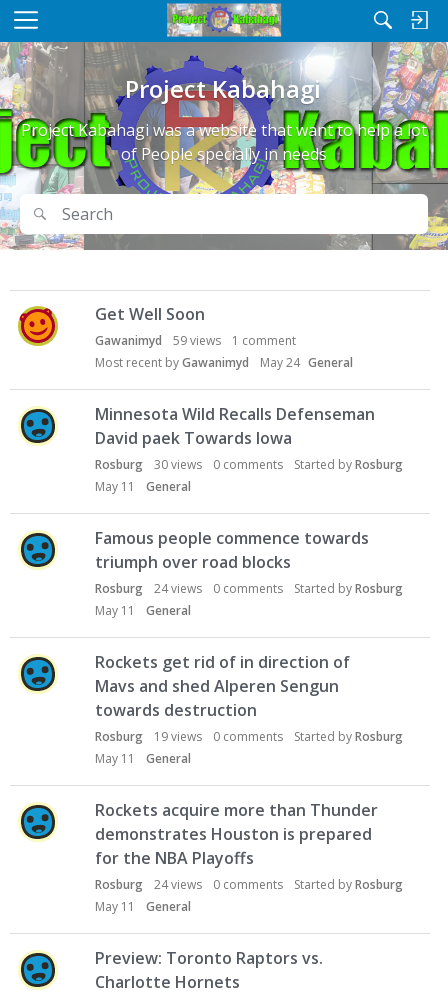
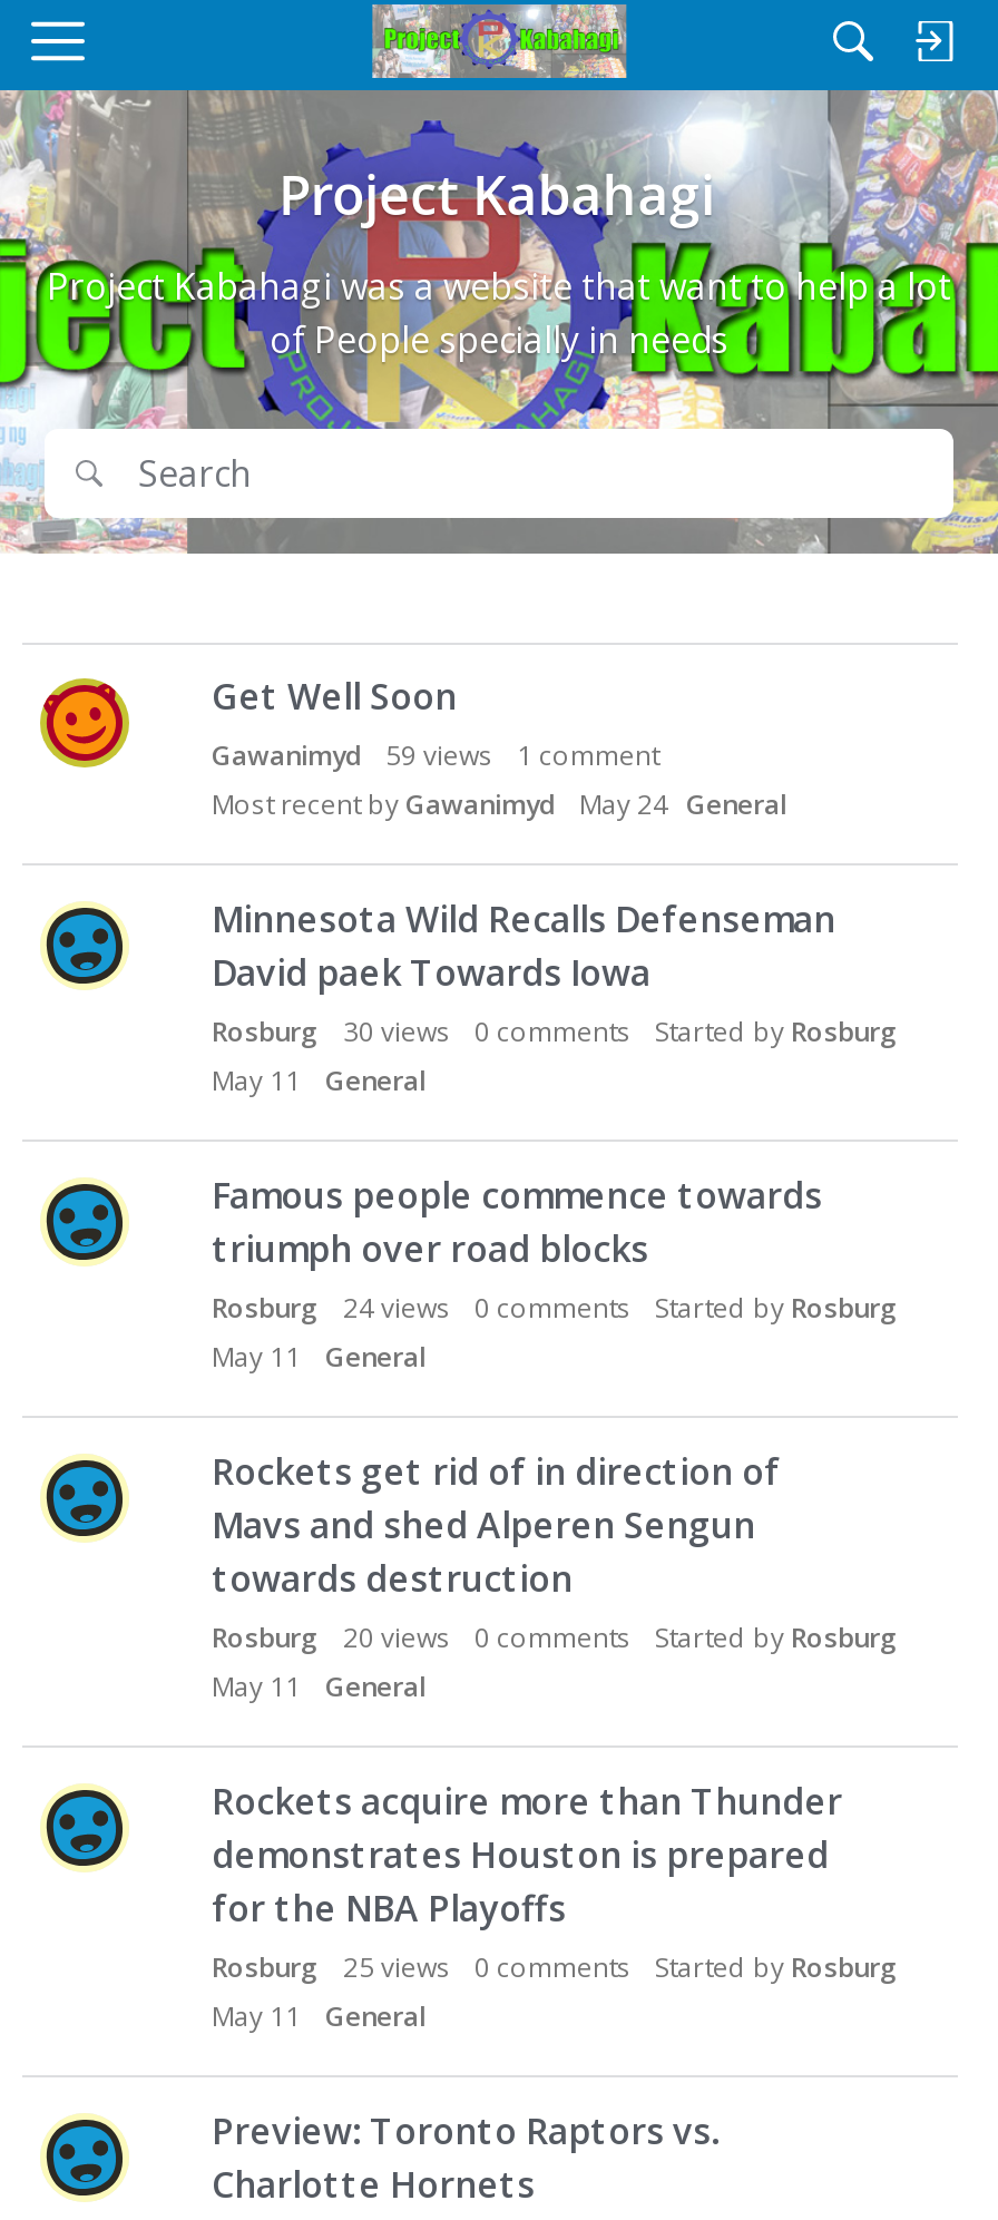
[95,728,403,745] Rosburg 19 views 0 comments Started by Rosburg -> [212,1618,898,1656] Rosburg 20 views 0 comments Started by Rosburg
[95,876,403,893] Rosburg 24 views 0 comments Started by Rosburg -> [212,1948,898,1986] Rosburg 25 views 0 comments Started by Rosburg

